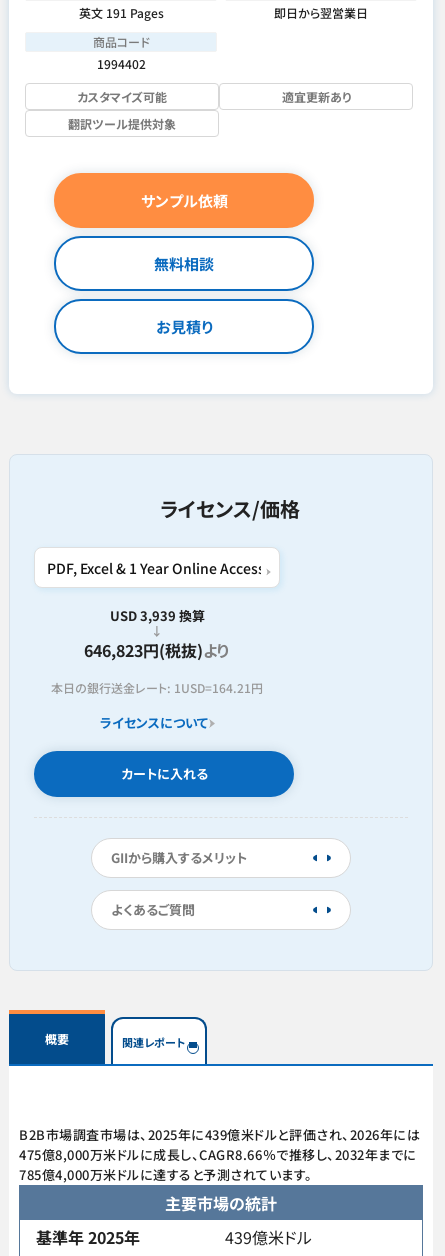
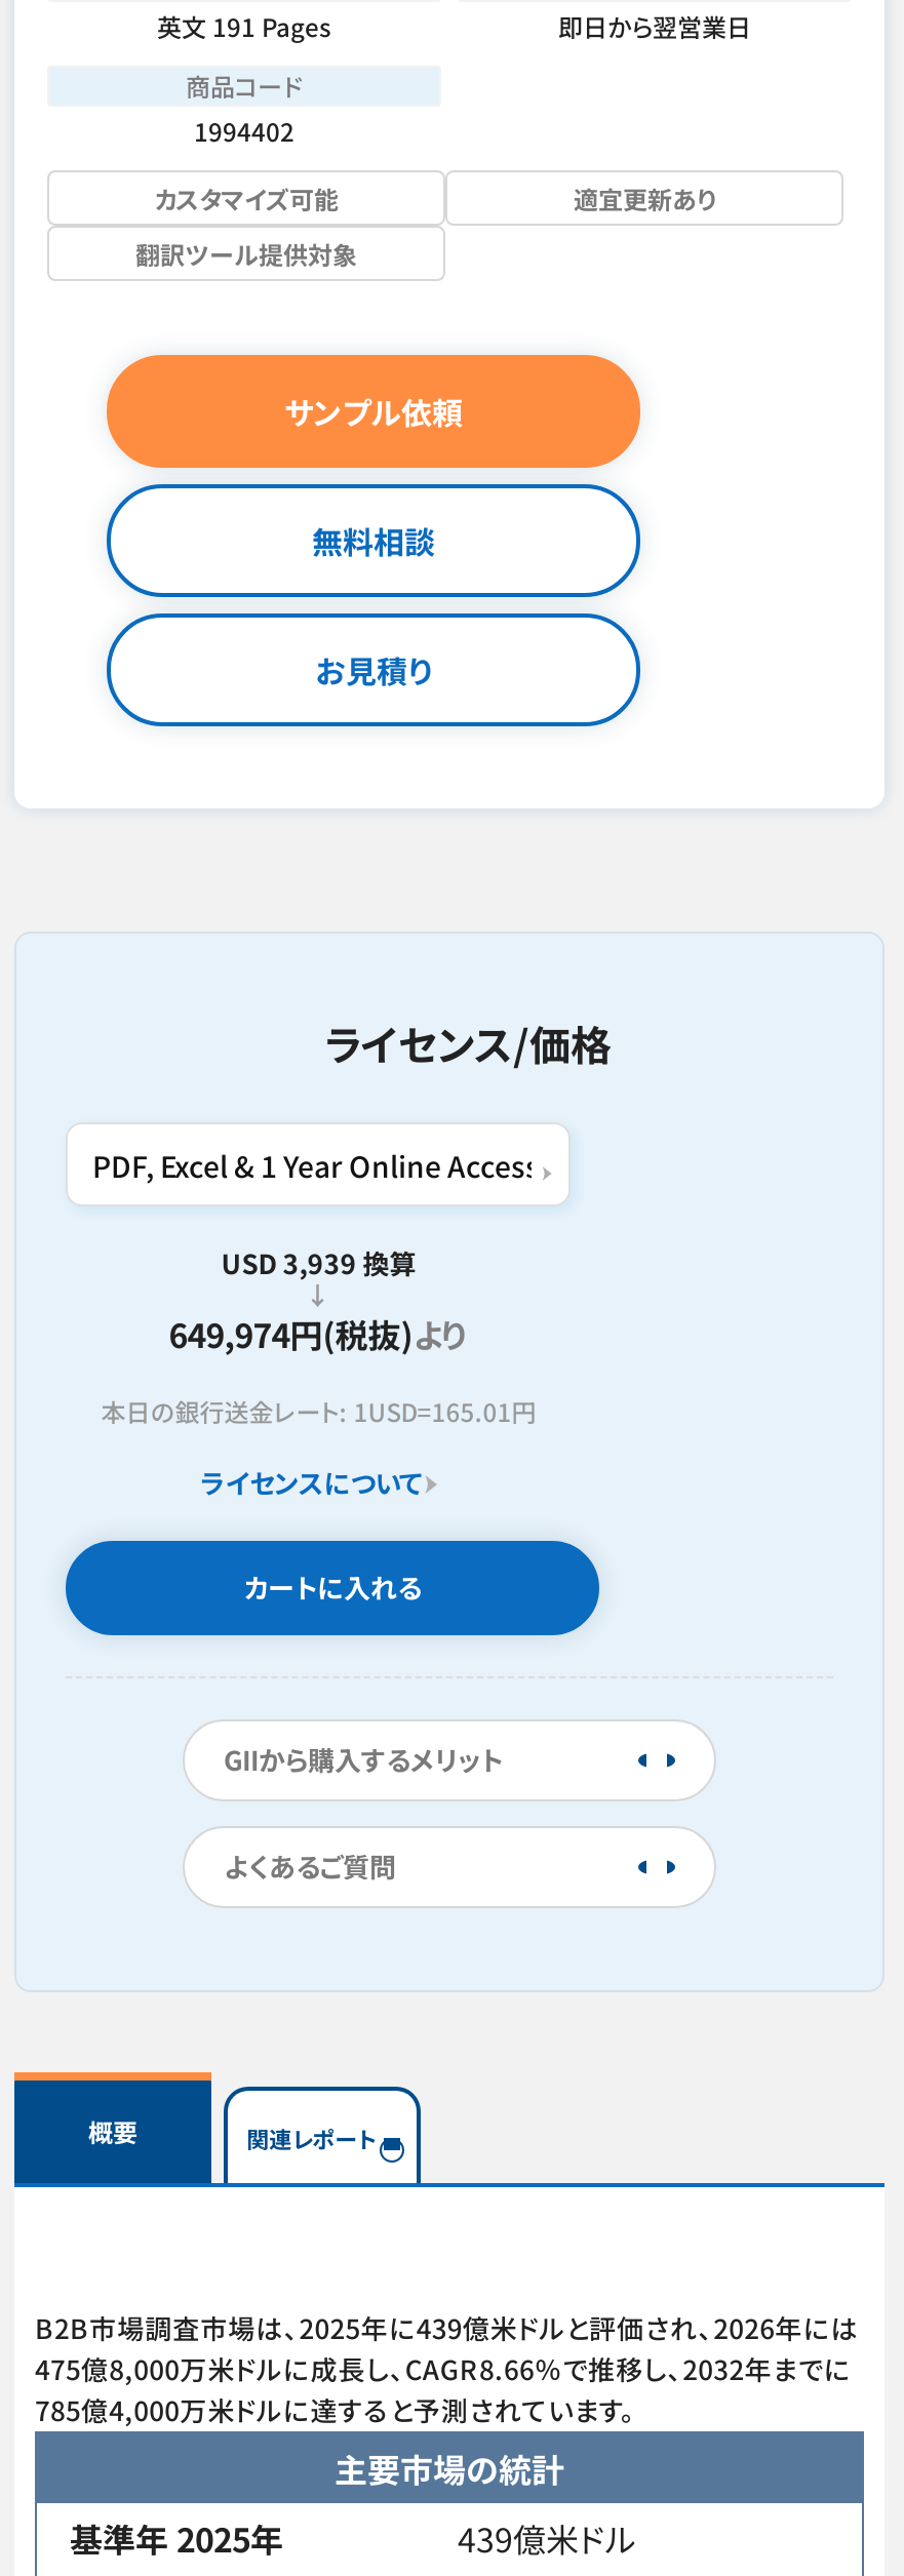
[84,638,230,662] 646,823円(税抜)より -> [169,1309,468,1358] 649,974円(税抜)より
[51,679,263,696] 本日の銀行送金レート: 1USD=164.21円 -> [101,1393,536,1428] 本日の銀行送金レート: 1USD=165.01円

